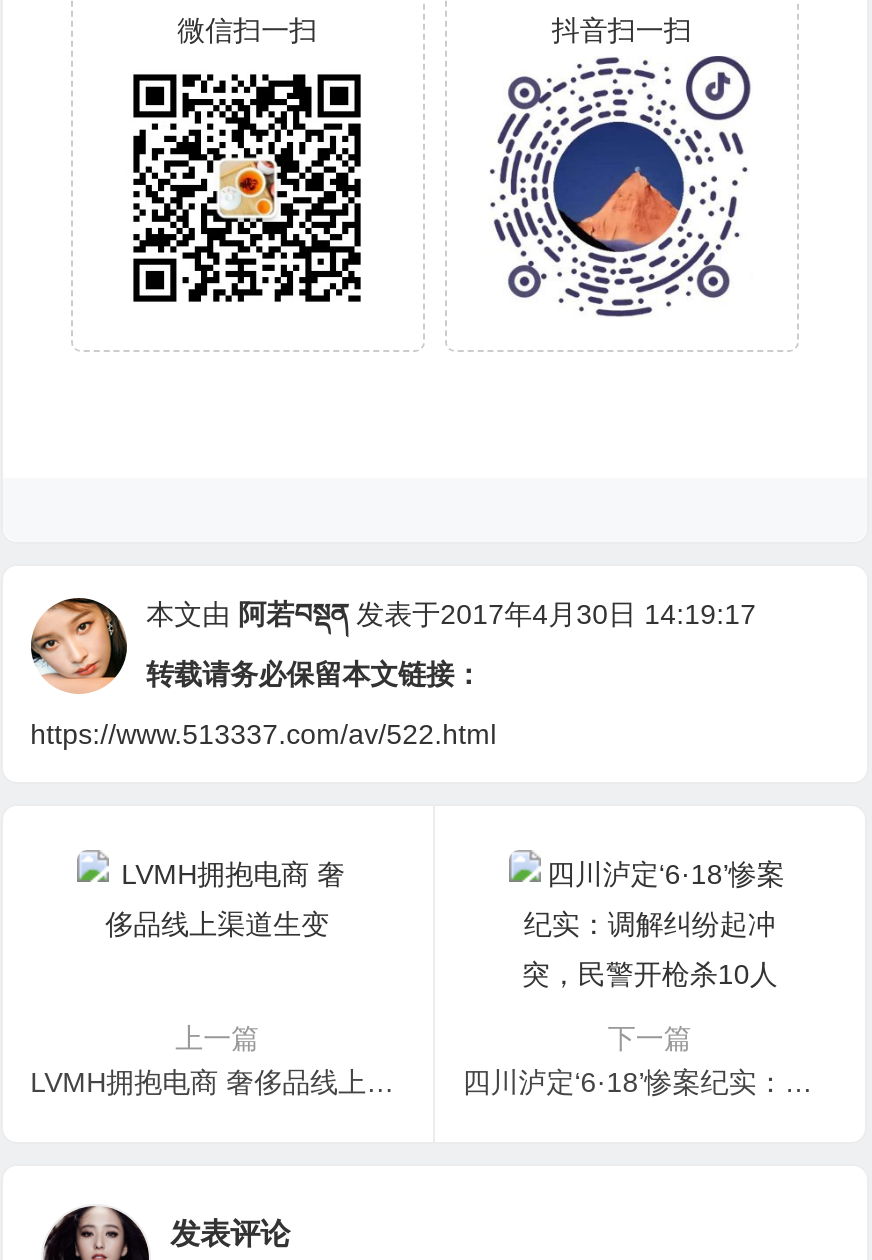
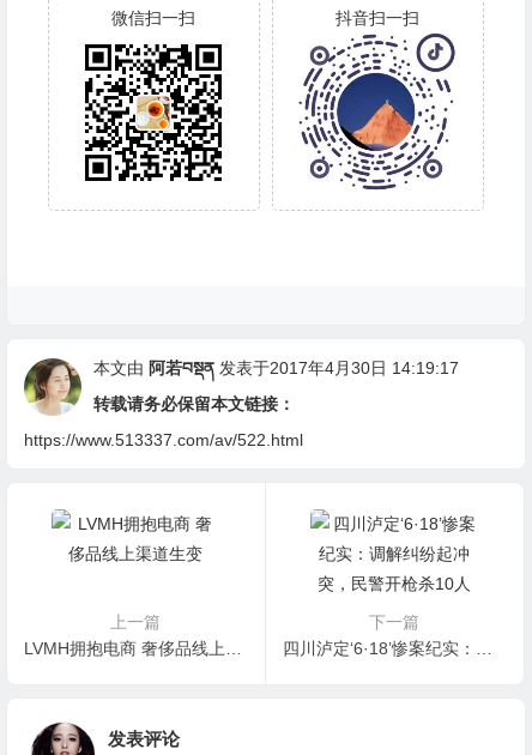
[31,602,127,690] [image] -> [24,358,81,412] [image]

